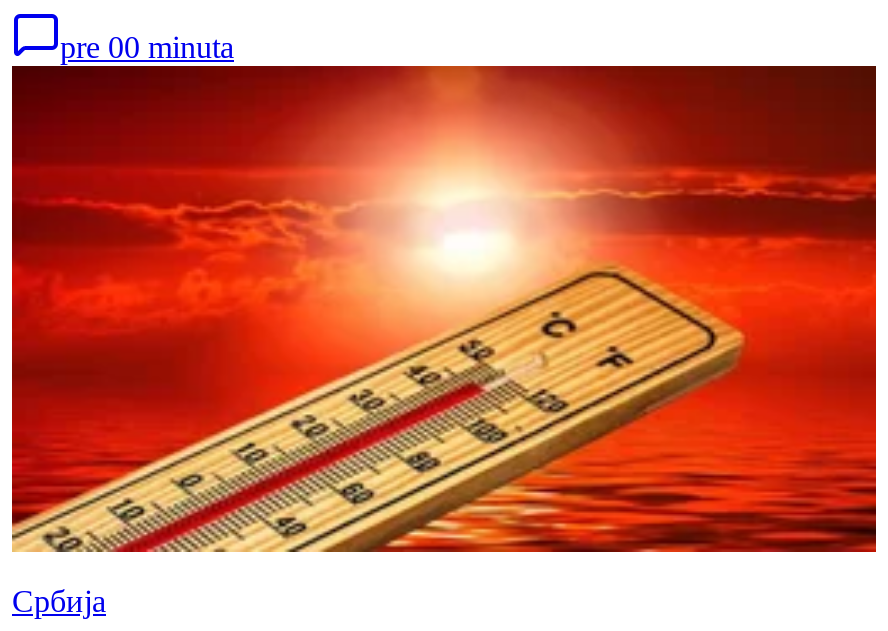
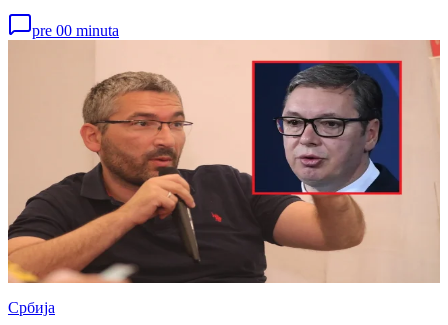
[10,65,878,555] [image] -> [7,29,441,284] [image]

